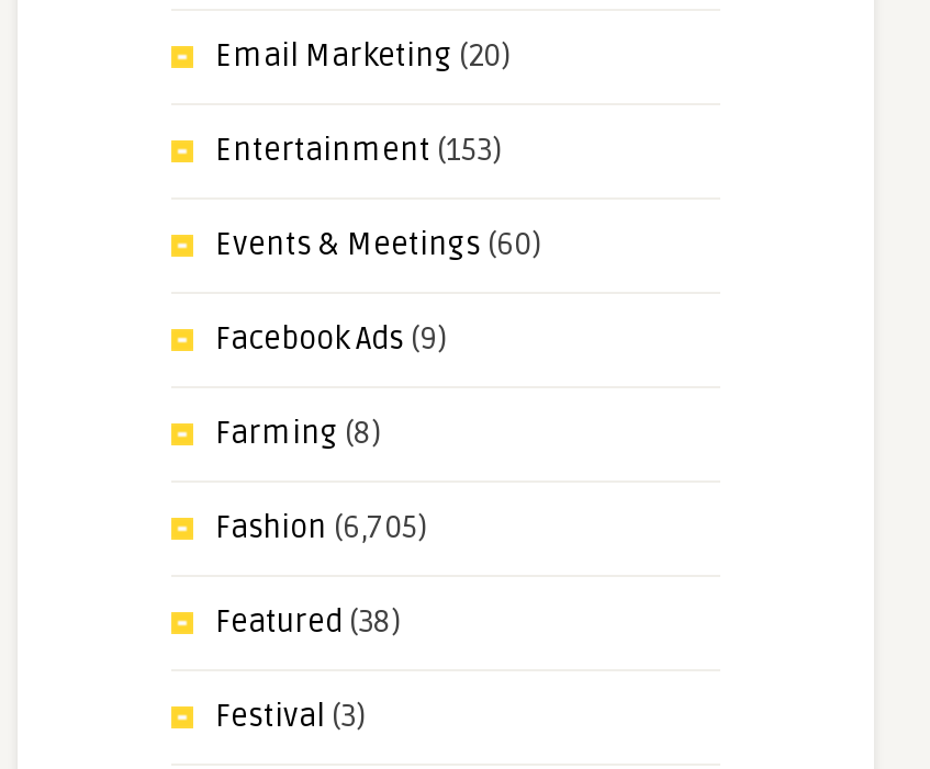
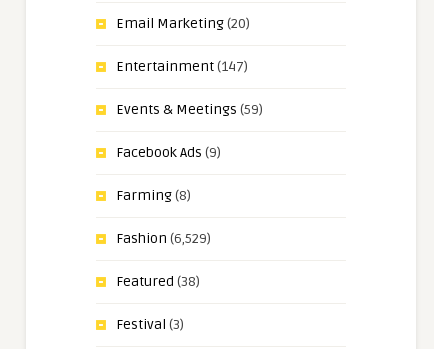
[215,131,501,168] Entertainment (153) -> [116,57,248,74] Entertainment (147)
[215,225,540,262] Events & Meetings (60) -> [116,100,263,117] Events & Meetings (59)
[215,508,426,545] Fashion (6,705) -> [116,229,211,246] Fashion (6,529)

